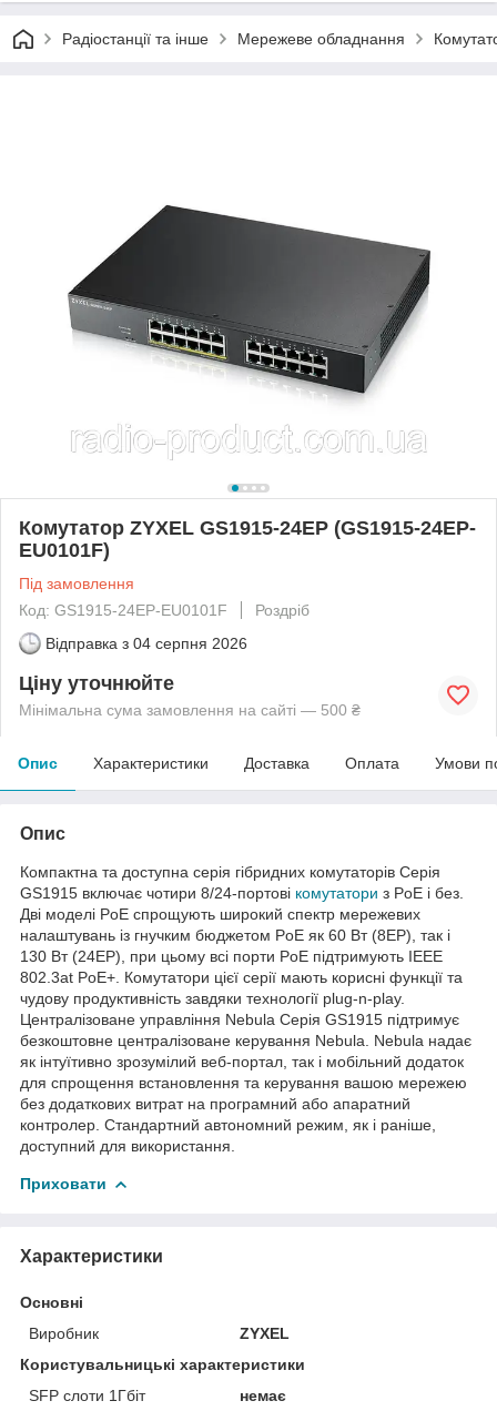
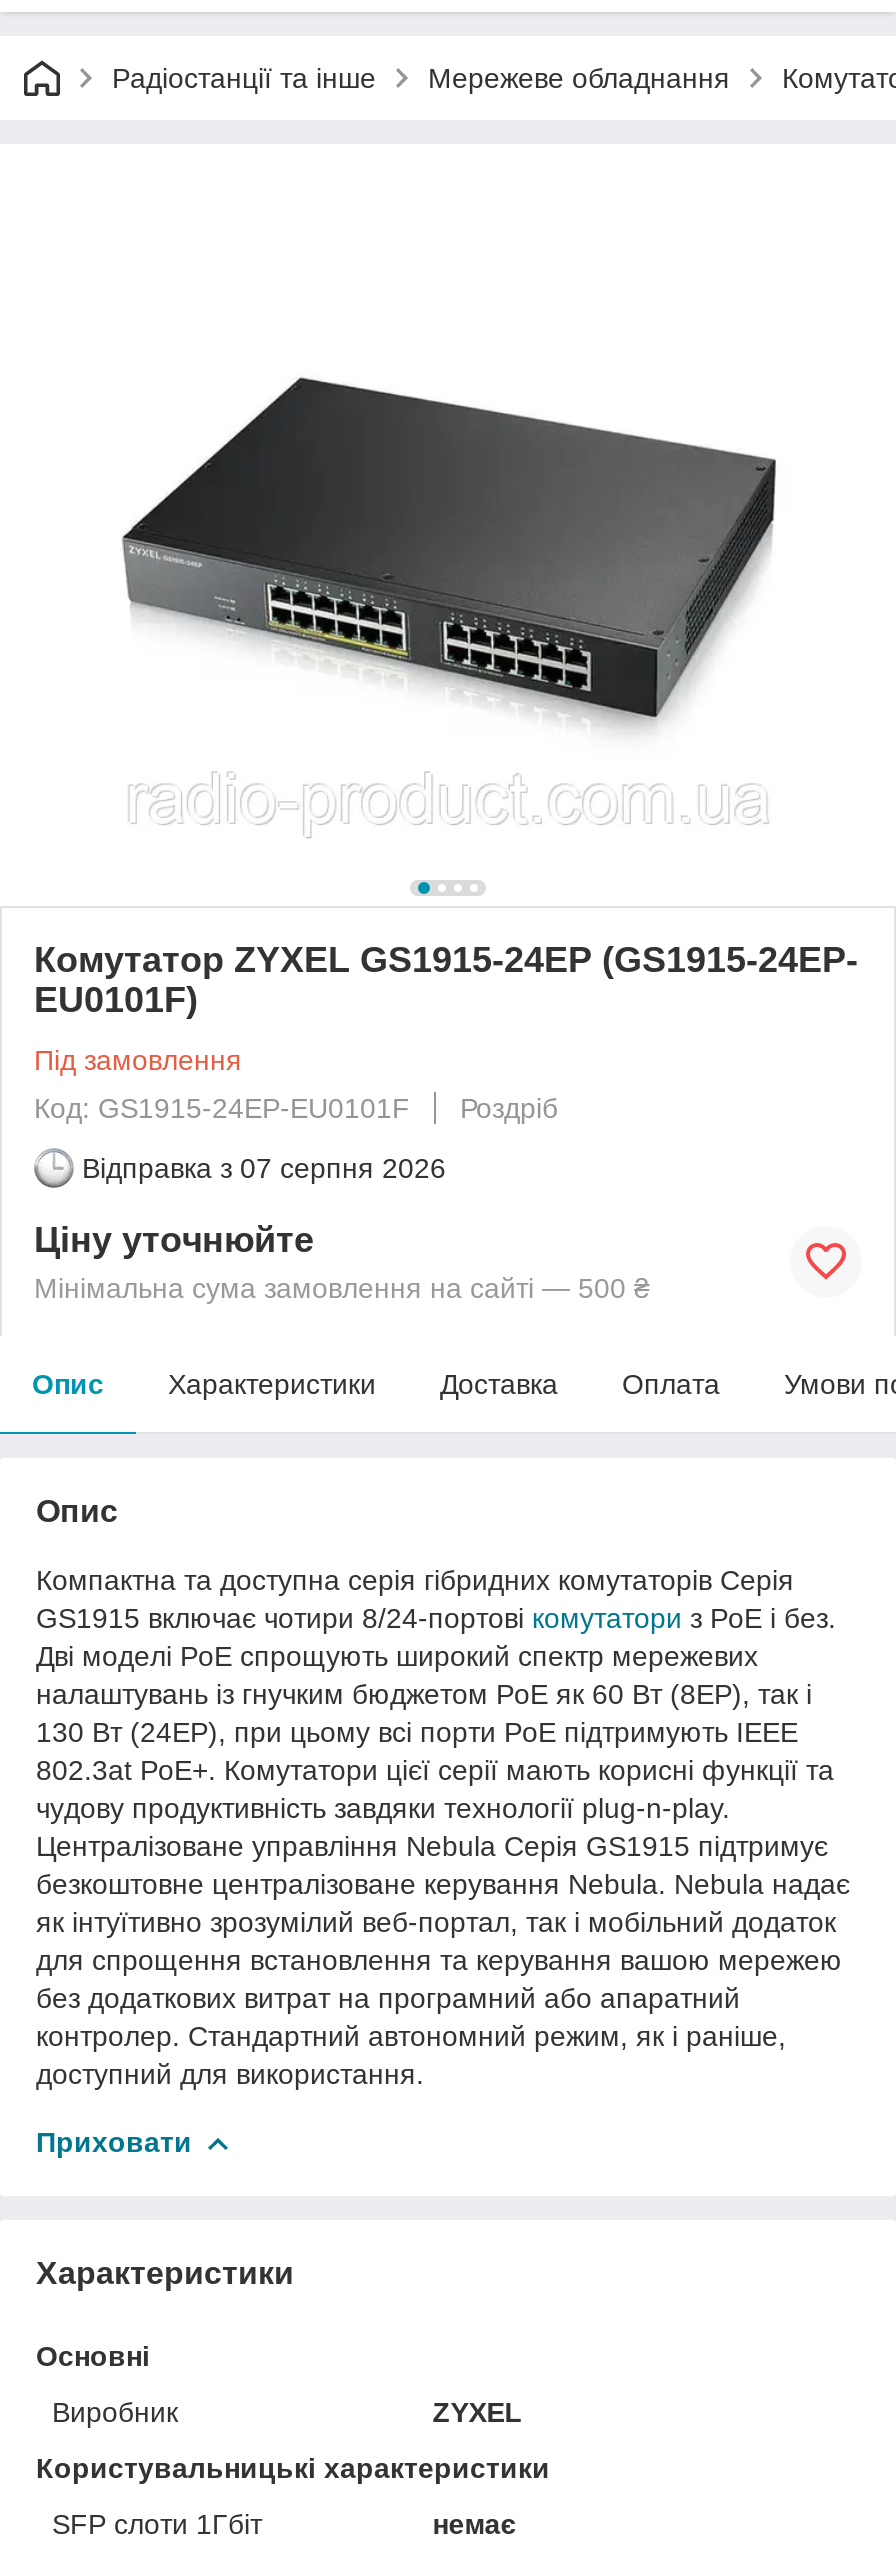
[45,634,247,652] Відправка з 04 серпня 2026 -> [82,1152,446,1184] Відправка з 07 серпня 2026

